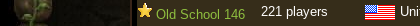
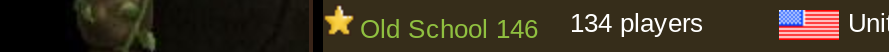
[155,4,327,22] Old School 146 221 players -> [360,8,704,44] Old School 146 134 players

